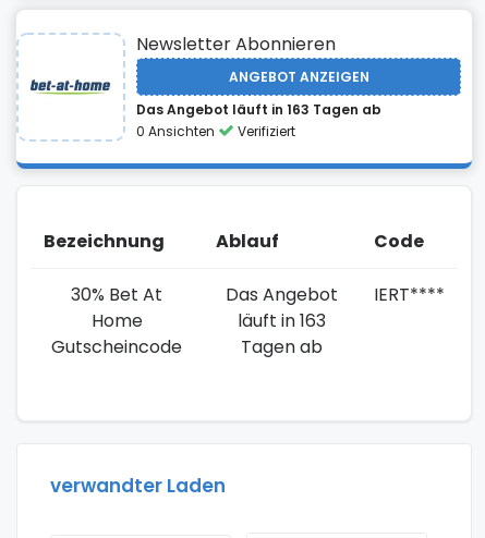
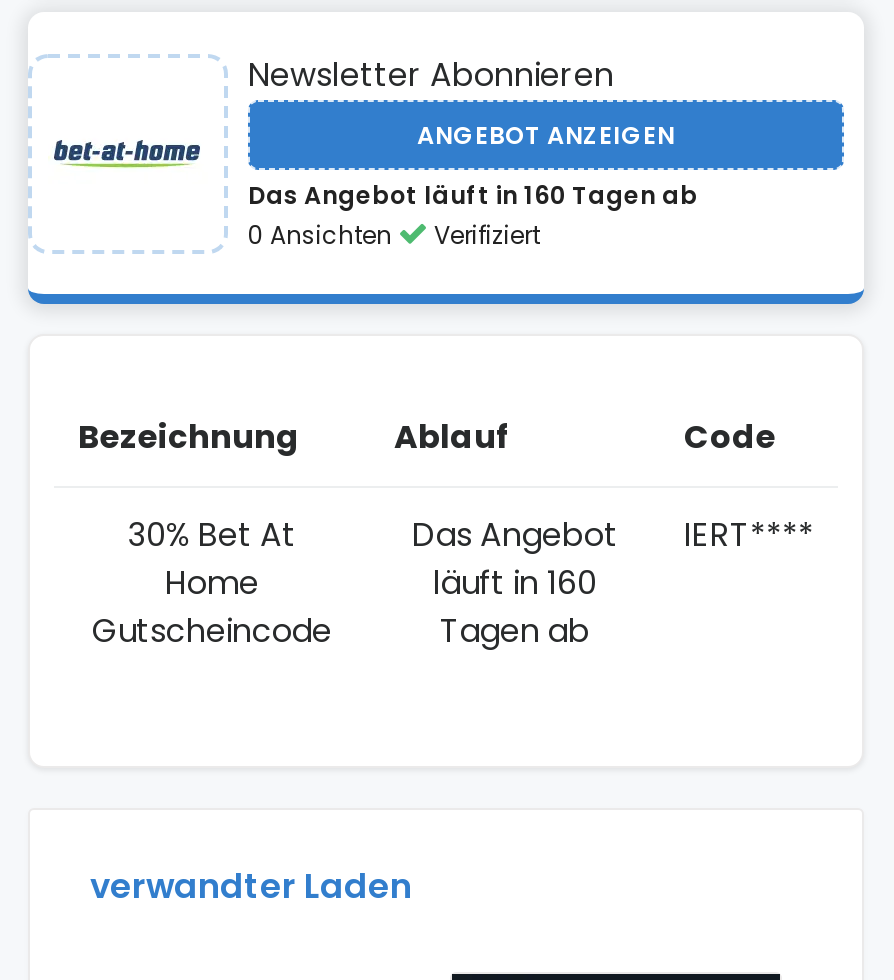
[136,100,381,119] Das Angebot läuft in 163 Tagen ab -> [248,178,698,212] Das Angebot läuft in 160 Tagen ab
[238,308,326,333] läuft in 163 -> [433,560,597,606] läuft in 160

